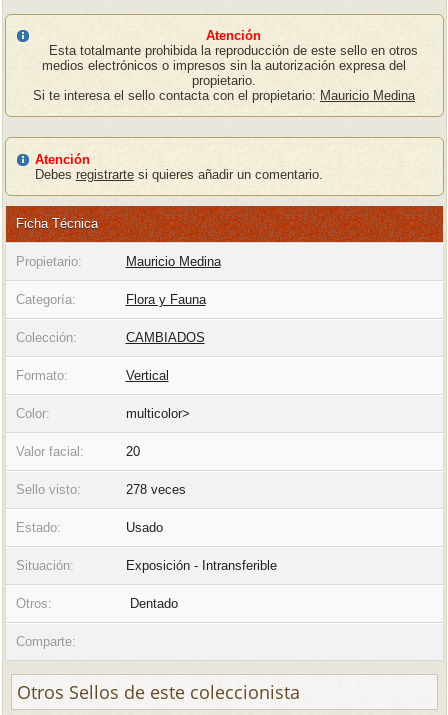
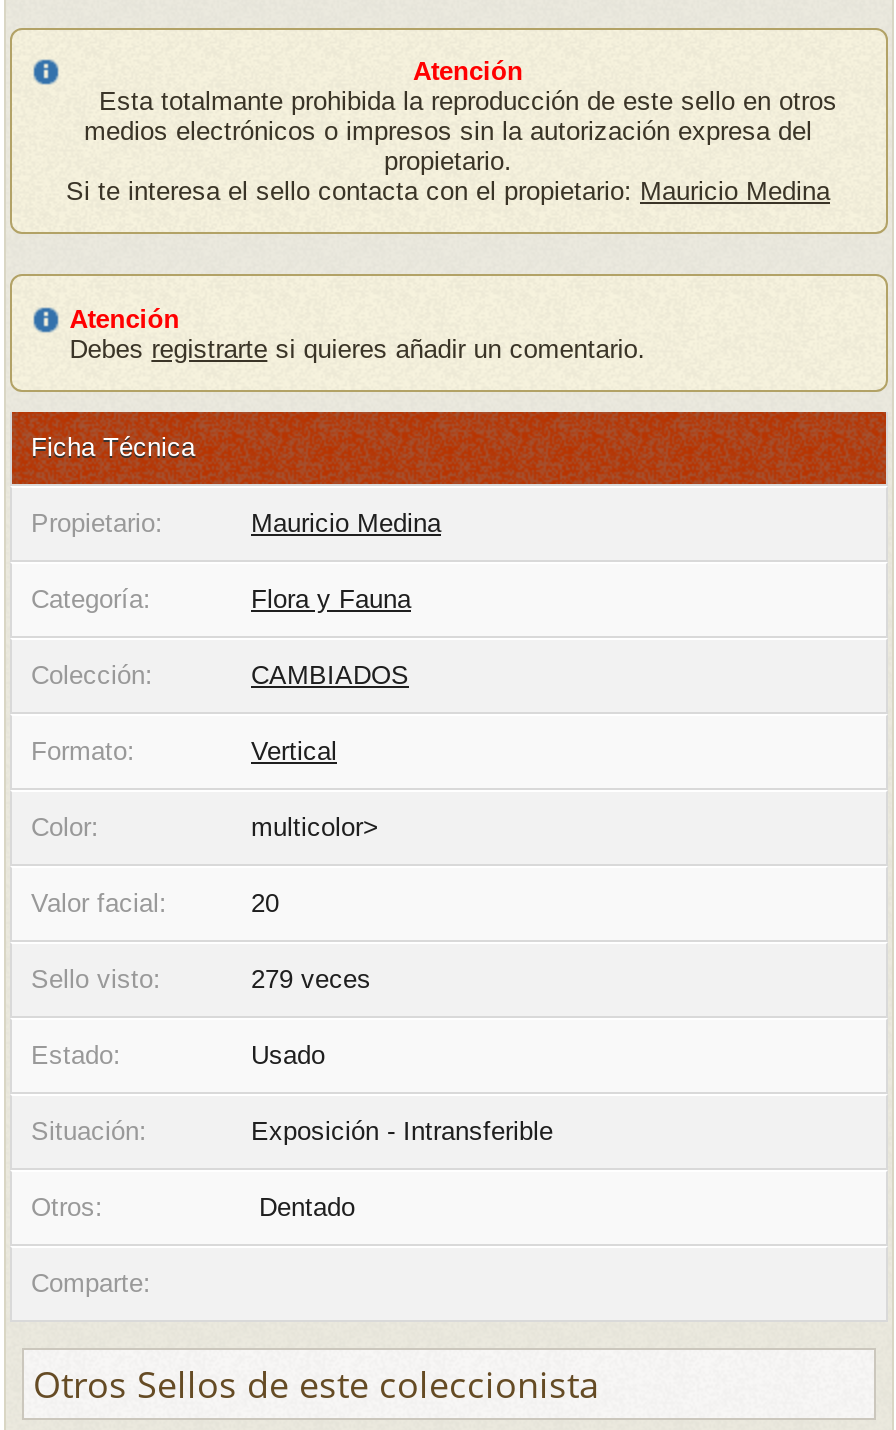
[125,482,185,497] 278 veces -> [251,964,371,994] 279 veces

